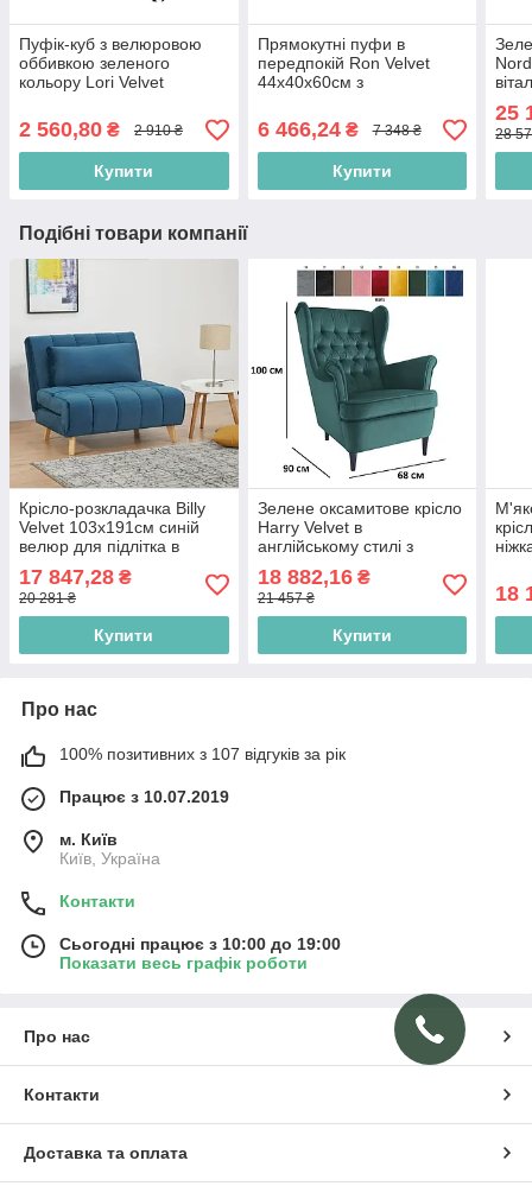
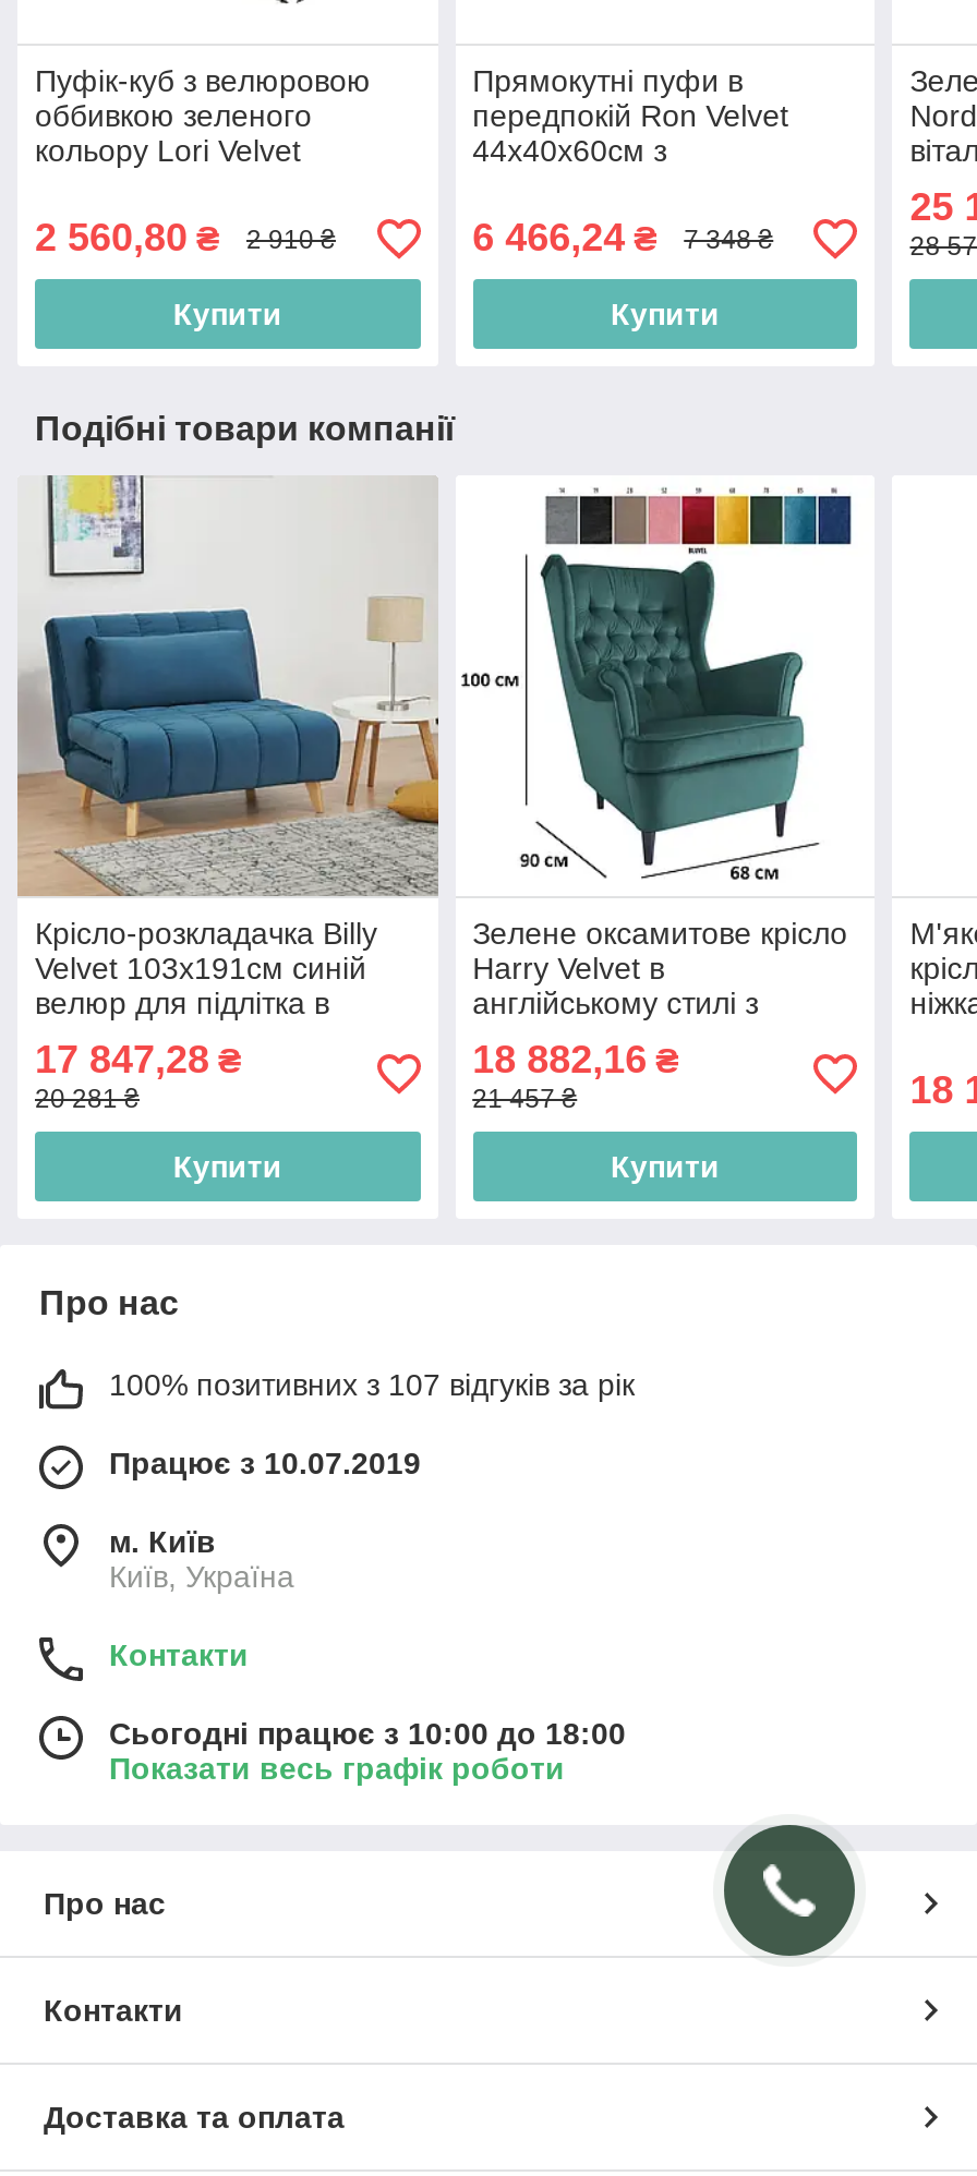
[59,934,341,953] Сьогодні працює з 10:00 до 19:00 -> [109,1716,626,1750] Сьогодні працює з 10:00 до 18:00

